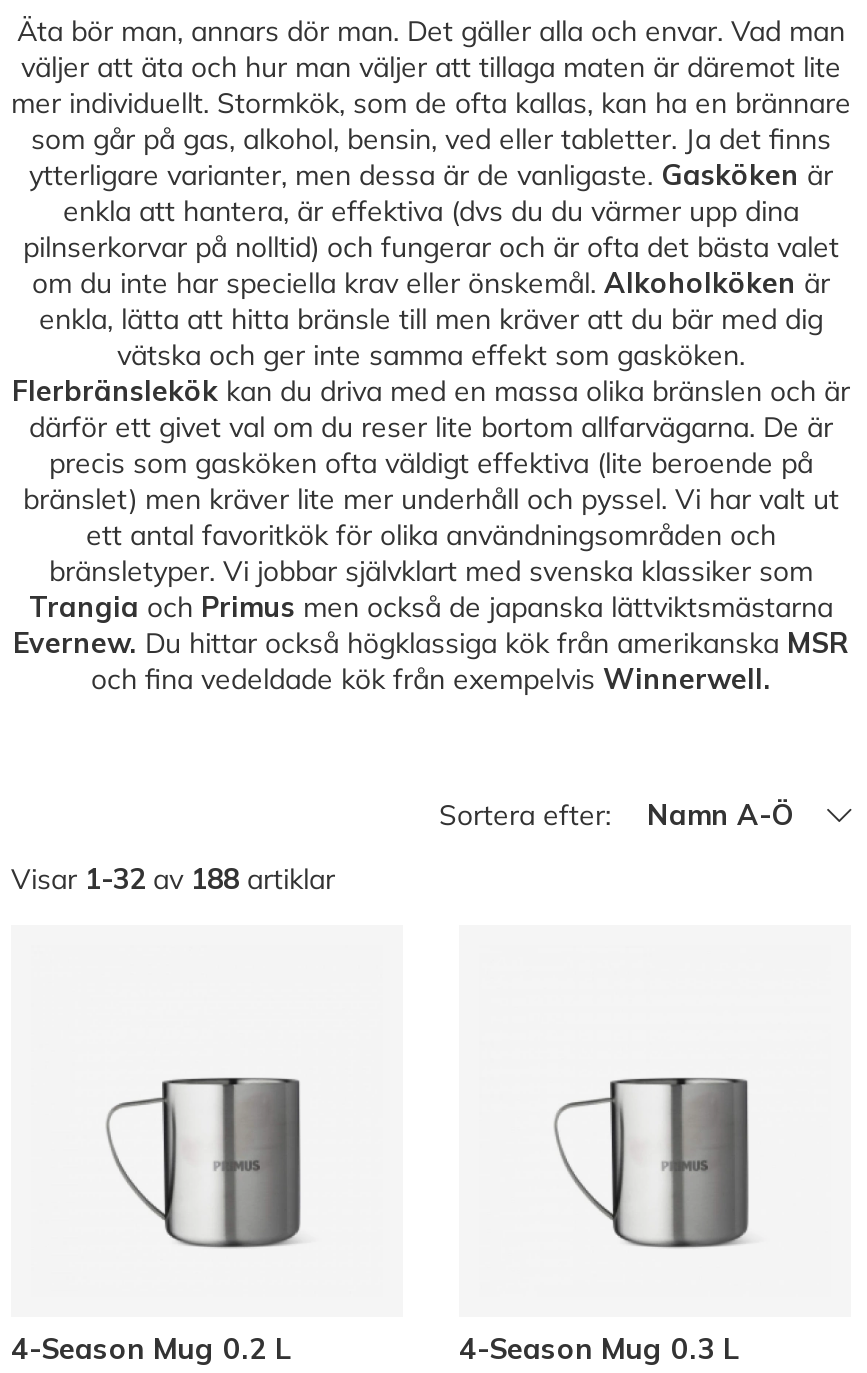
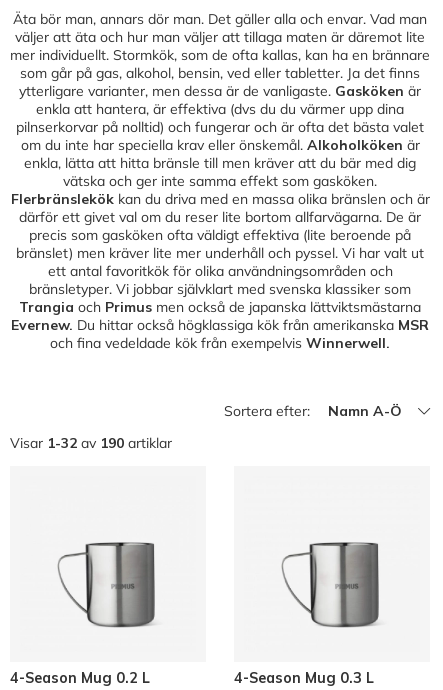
[11,861,335,897] Visar 1-32 av 188 artiklar -> [10,434,172,452] Visar 1-32 av 190 artiklar

